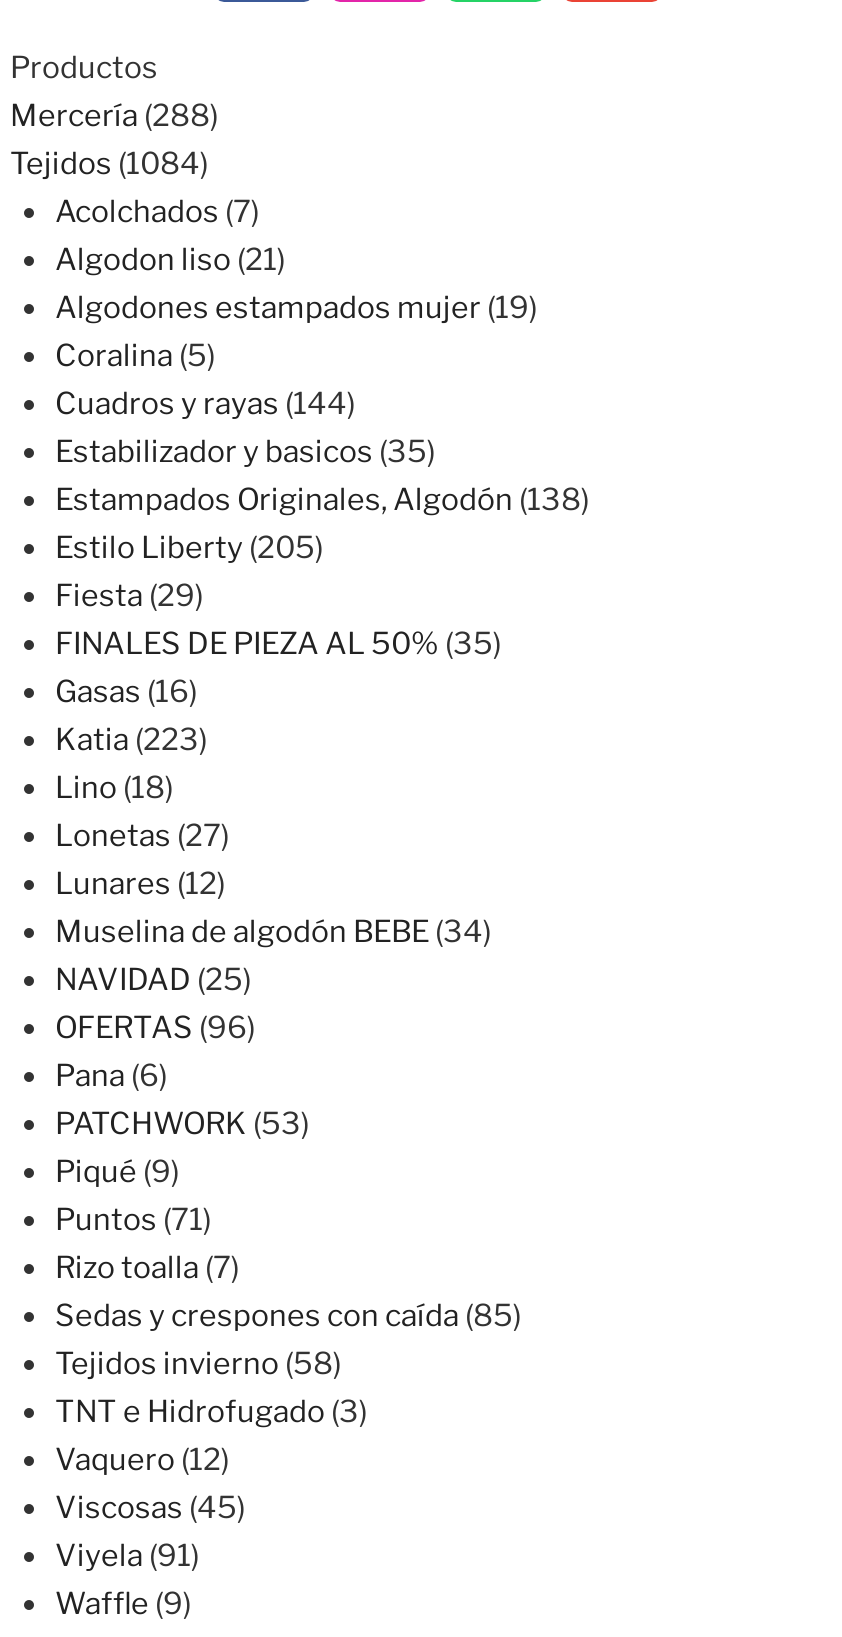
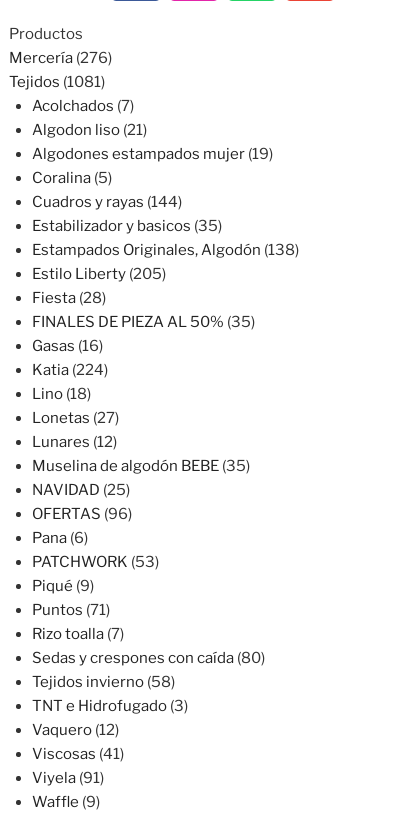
[10,98,218,134] Mercería (288) -> [9,49,112,67] Mercería (276)
[10,146,208,182] Tejidos (1084) -> [9,73,105,91] Tejidos (1081)
[55,578,203,614] Fiesta (29) -> [31,289,105,307] Fiesta (28)
[55,722,207,758] Katia (223) -> [31,361,107,379] Katia (224)
[55,914,491,950] Muselina de algodón BEBE (34) -> [31,457,249,475] Muselina de algodón BEBE (35)
[55,1298,521,1334] Sedas y crespones con caída (85) -> [31,649,264,667] Sedas y crespones con caída (80)
[55,1490,245,1526] Viscosas (45) -> [31,745,123,763] Viscosas (41)

